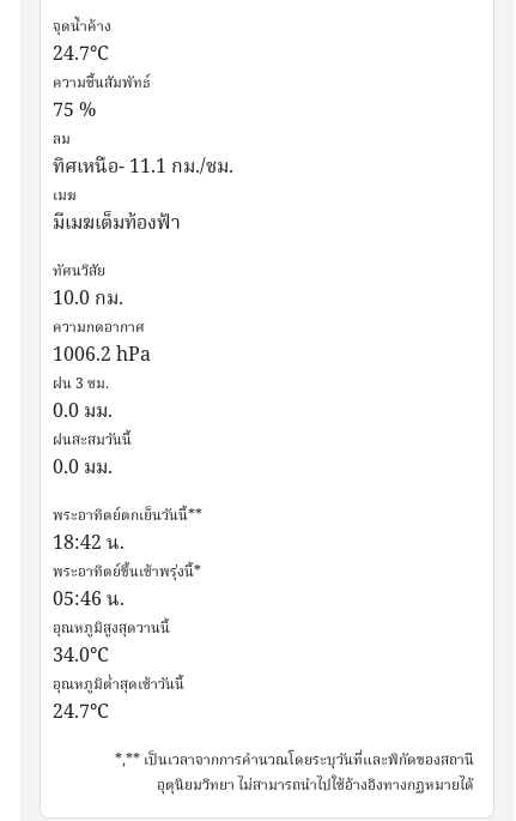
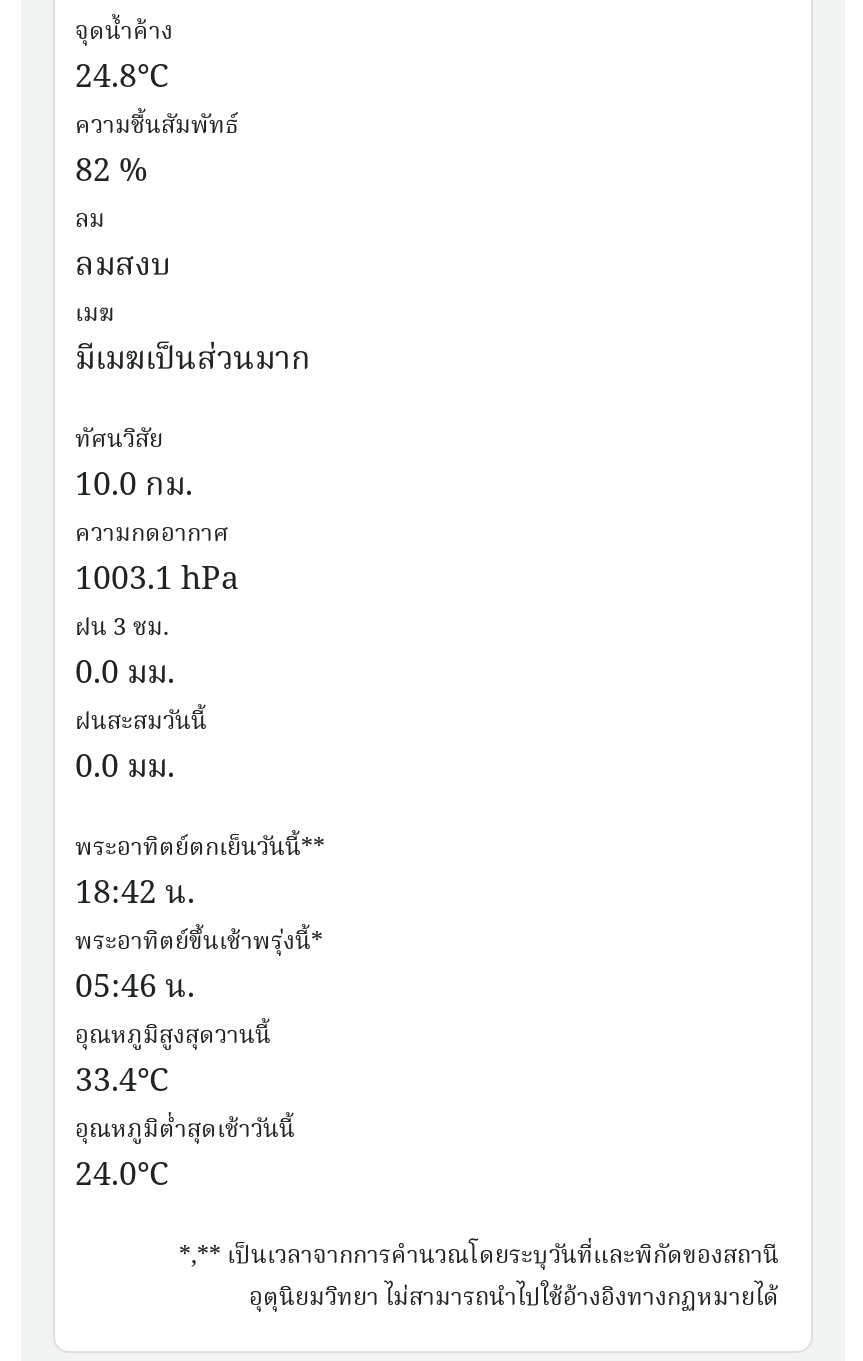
[53,39,109,70] 24.7°C -> [75,52,169,104] 24.8°C
[53,96,96,127] 75% -> [75,146,147,198] 82%
[53,152,233,183] ทิศเหนือ- 11.1 กม./ชม. -> [75,240,171,292] ลมสงบ
[53,208,181,239] มีเมฆเต็มท้องฟ้า -> [75,334,311,386] มีเมฆเป็นส่วนมาก
[53,340,151,371] 1006.2 hPa -> [75,554,239,606] 1003.1 hPa
[53,641,109,672] 34.0°C -> [75,1056,169,1108] 33.4°C
[53,697,109,728] 24.7°C -> [75,1150,169,1202] 24.0°C

